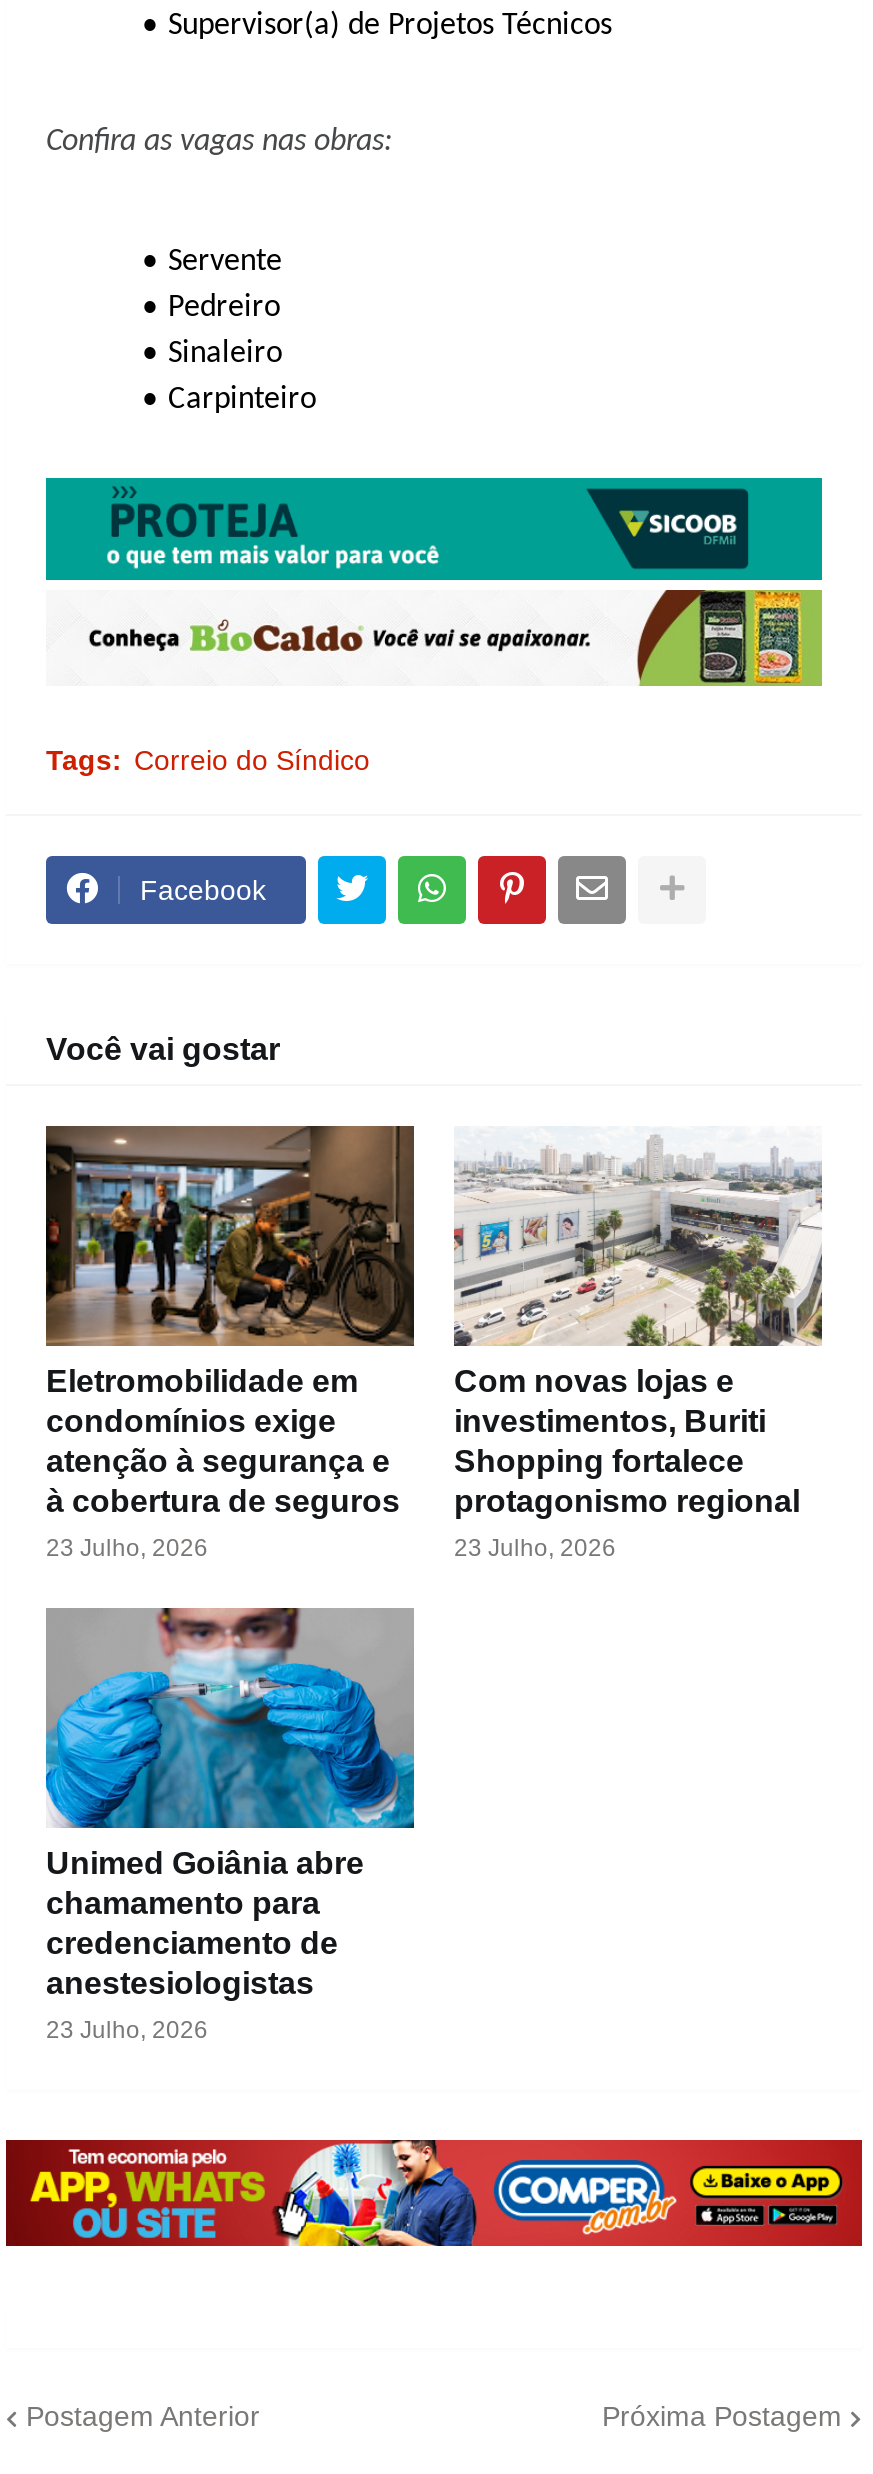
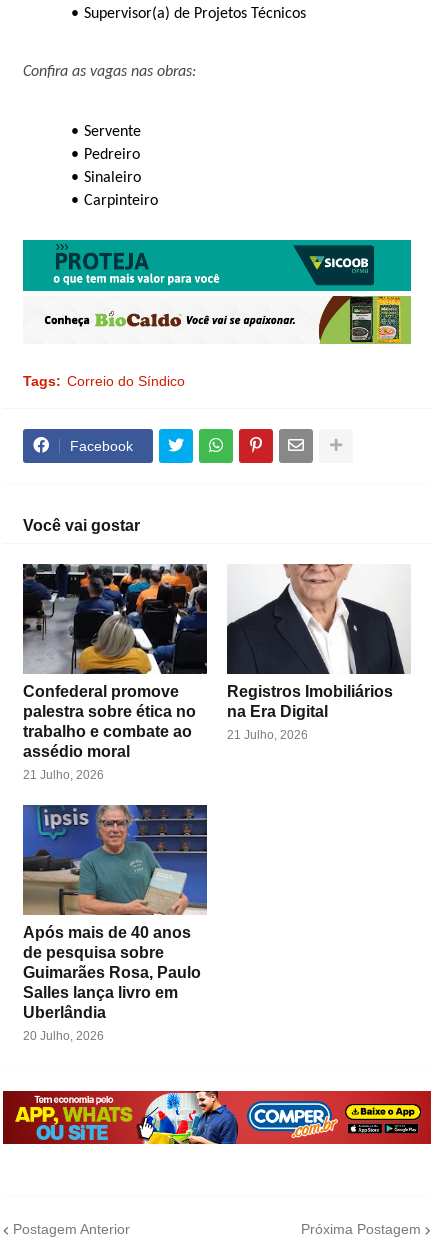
[46,1124,414,1518] [image] | Eletromobilidade em | condomínios exige | atenção à segurança e | à cobertura de seguros -> [23,563,207,760] [image] | Confederal promove | palestra sobre ética no | trabalho e combate ao | assédio moral
[452,1126,824,1518] [image] | Com novas lojas e | investimentos, Buriti | Shopping fortalece | protagonismo regional -> [226,563,410,720] [image] | Registros Imobiliários | na Era Digital
[46,1534,208,1562] 23 Julho, 2026 -> [23,768,104,782] 21 Julho, 2026
[454,1534,616,1562] 23 Julho, 2026 -> [227,728,308,742] 21 Julho, 2026
[44,1606,416,2000] [image] | Unimed Goiânia abre | chamamento para | credenciamento de | anestesiologistas -> [22,804,207,1021] [image] | Após mais de 40 anos | de pesquisa sobre | Guimarães Rosa, Paulo | Salles lança livro em | Uberlândia
[46,2016,208,2044] 23 Julho, 2026 -> [23,1029,104,1043] 20 Julho, 2026

